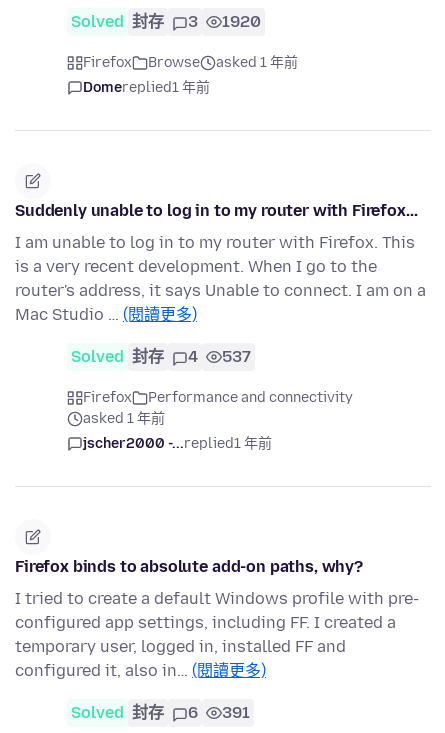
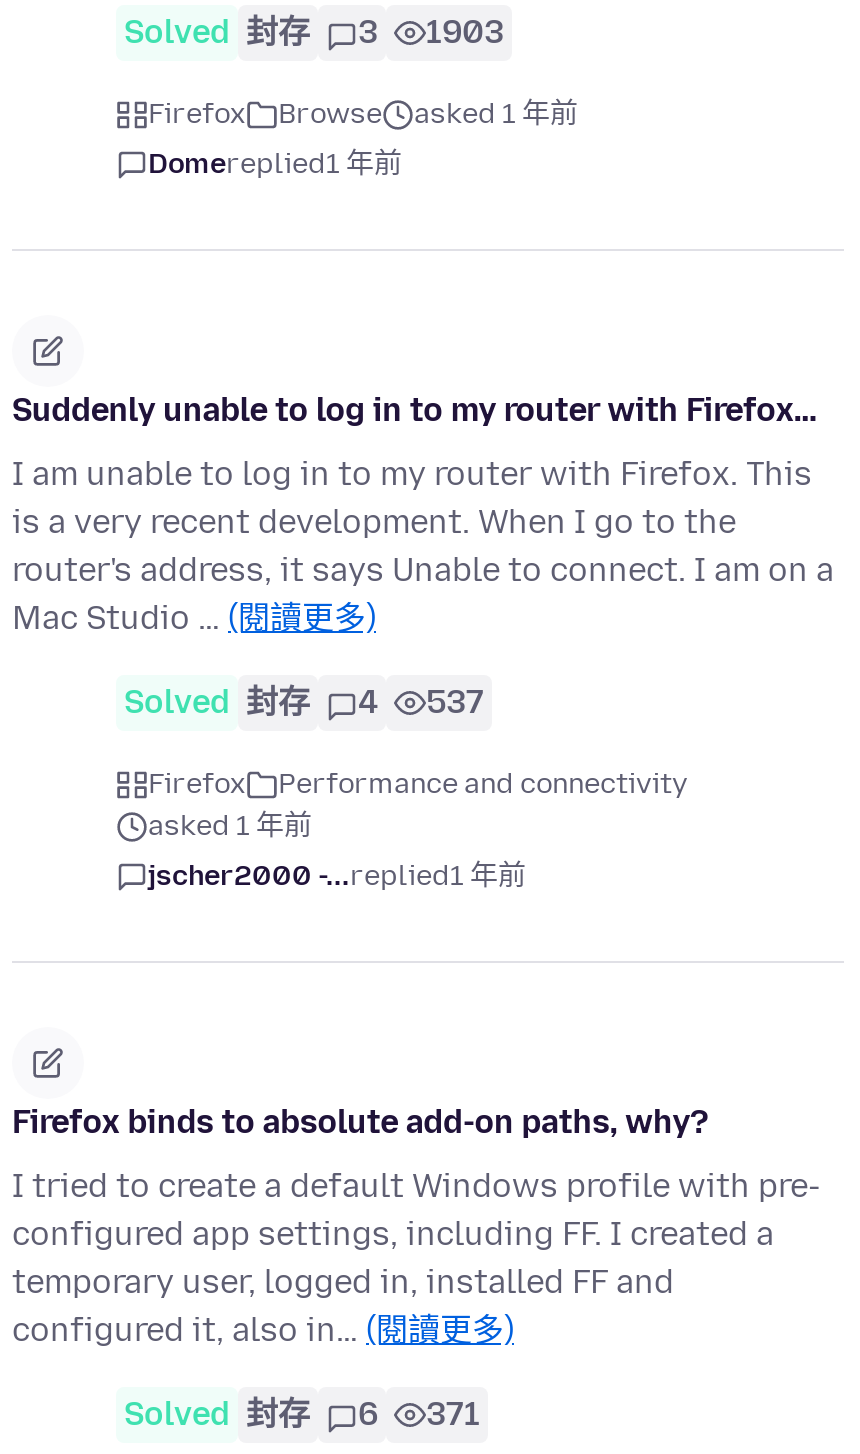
[71,12,261,31] Solved 封存 3 1920 -> [124,14,504,52] Solved 封存 3 1903
[71,703,250,722] Solved 封存 6 391 -> [124,1396,480,1434] Solved 封存 6 371

